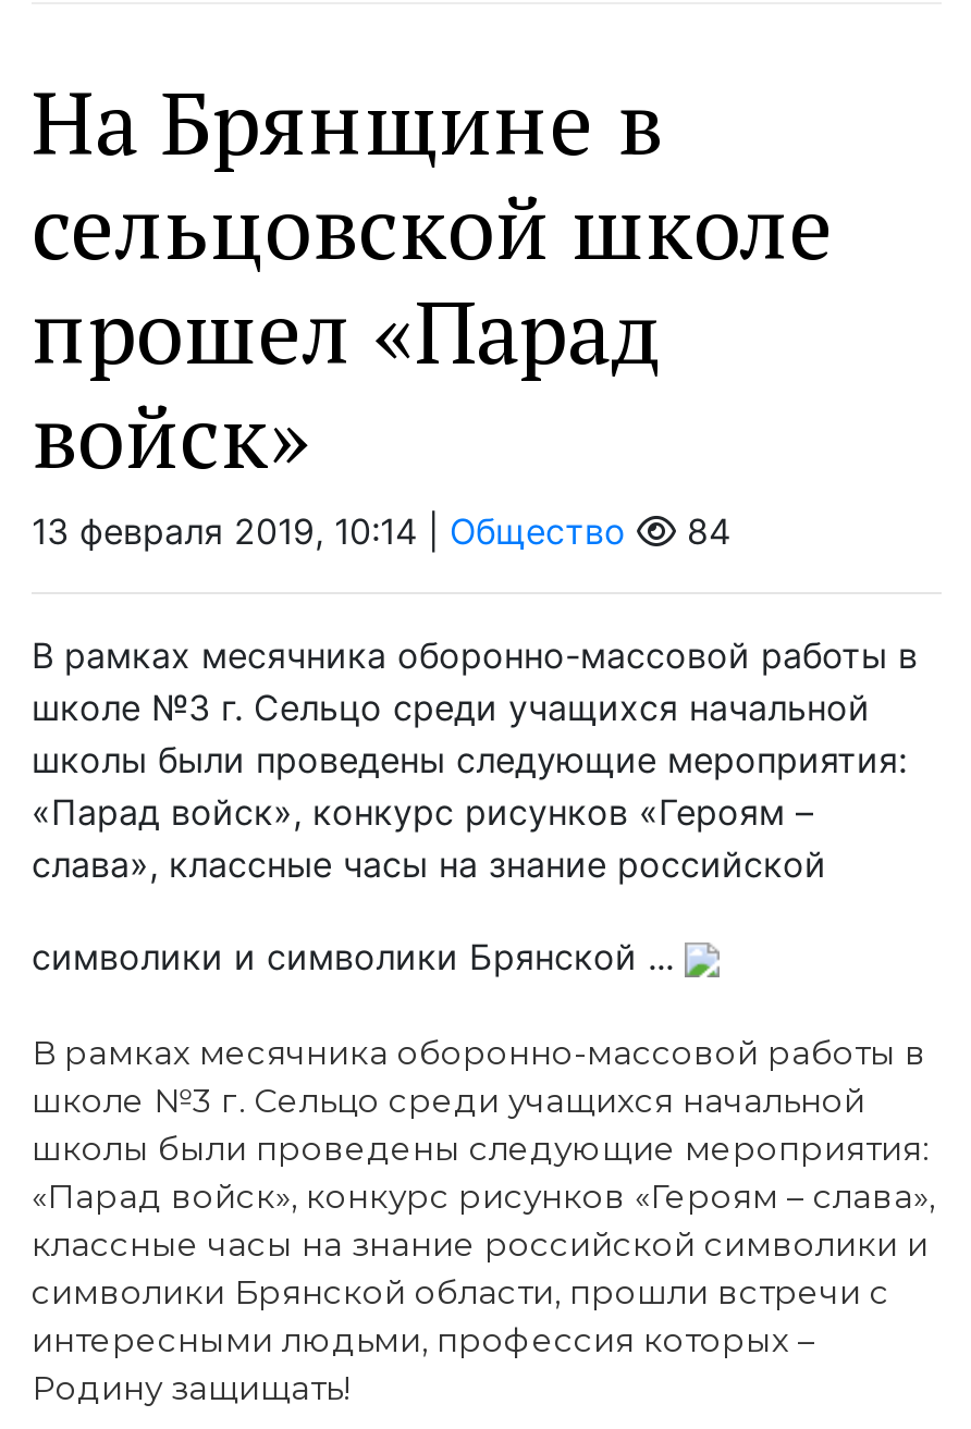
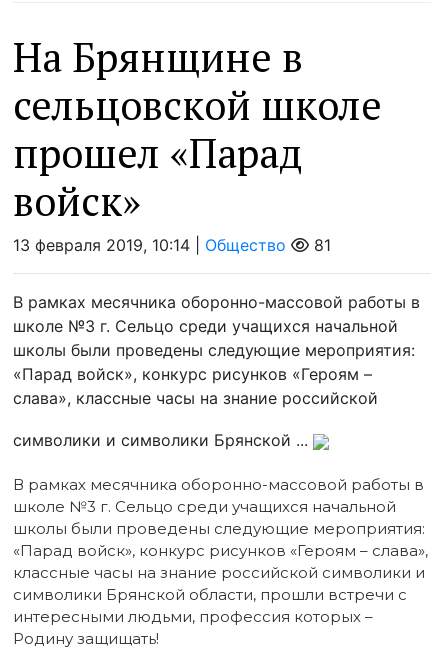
[676,510,730,554] 84 -> [309,235,331,255] 81

